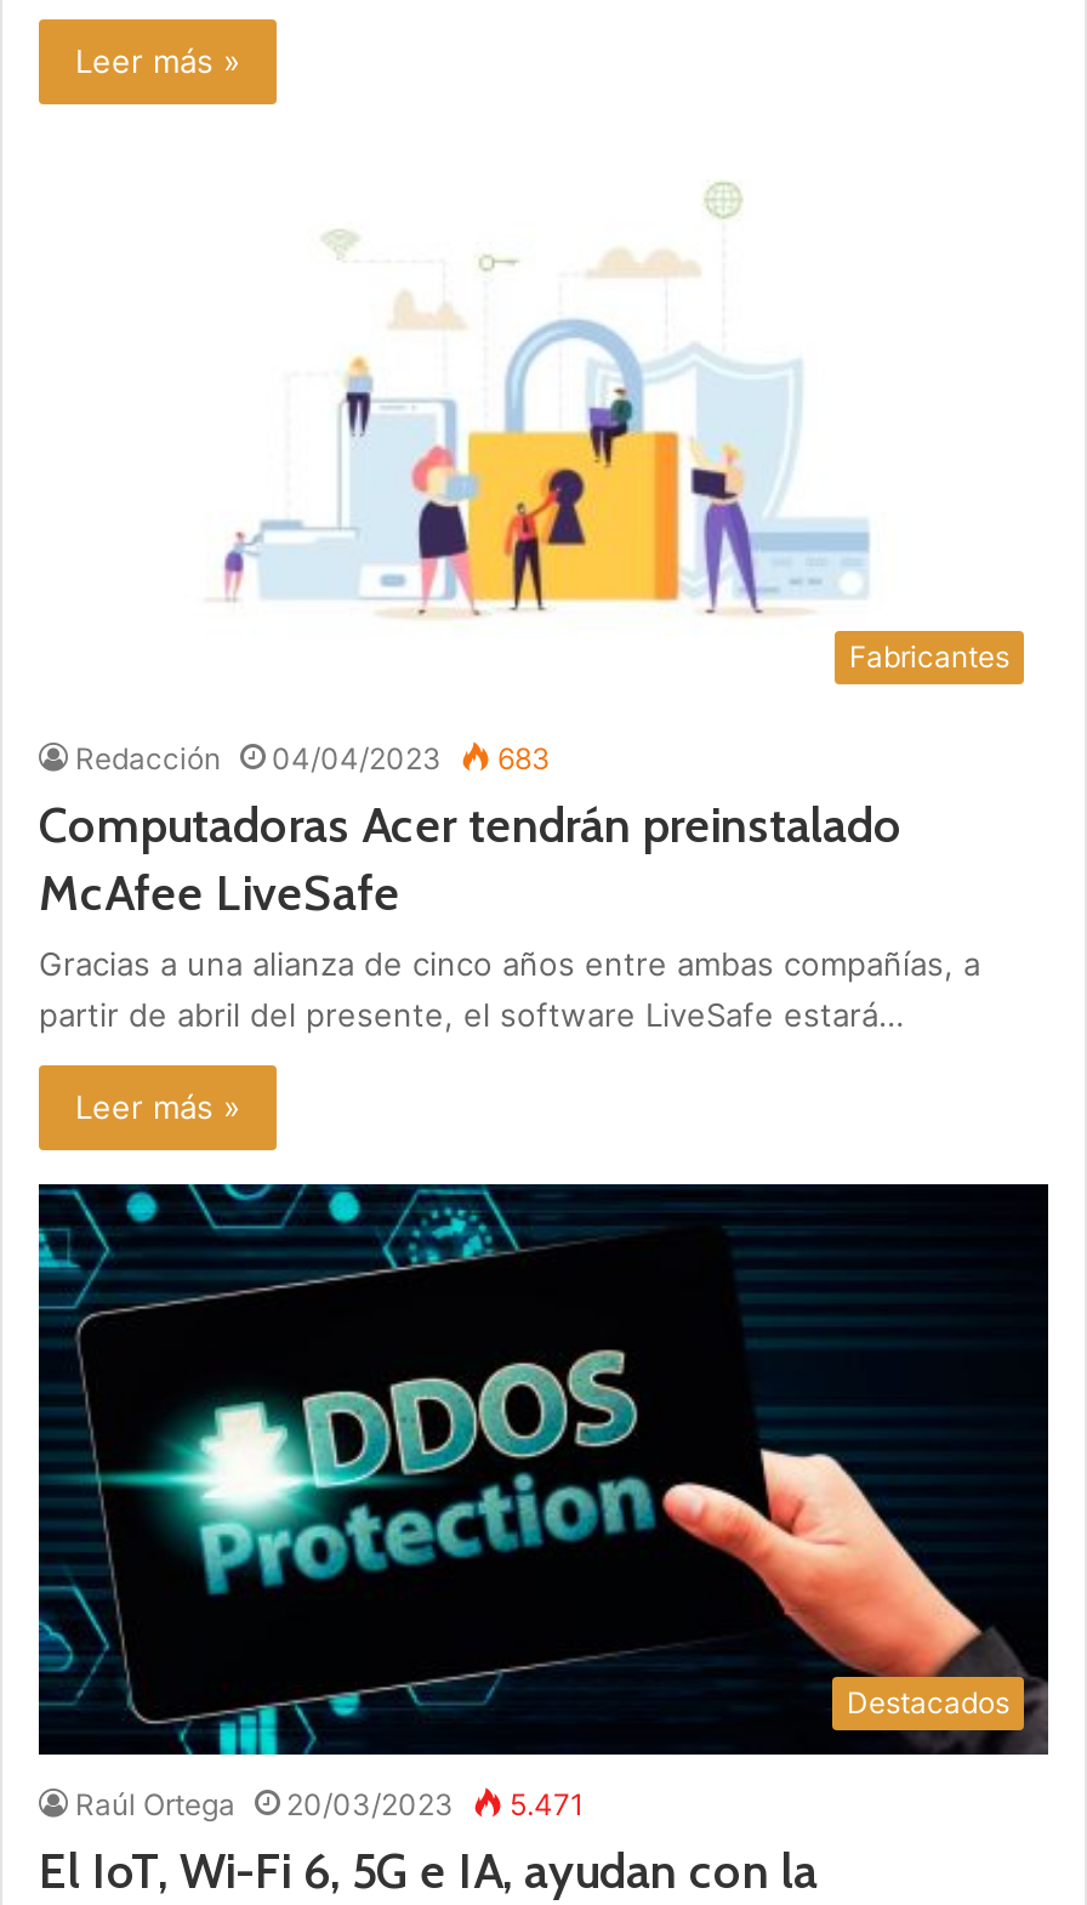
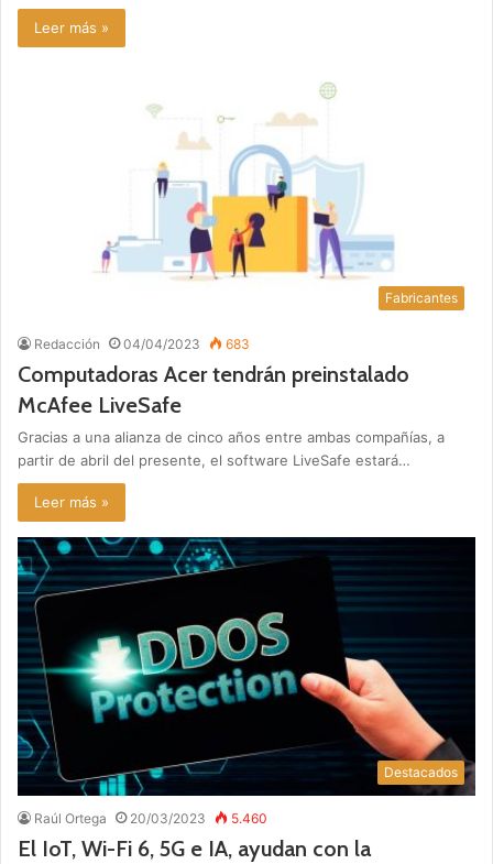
[75,1785,585,1822] Raúl Ortega 20/03/2023 5.471 -> [34,810,267,826] Raúl Ortega 20/03/2023 5.460

